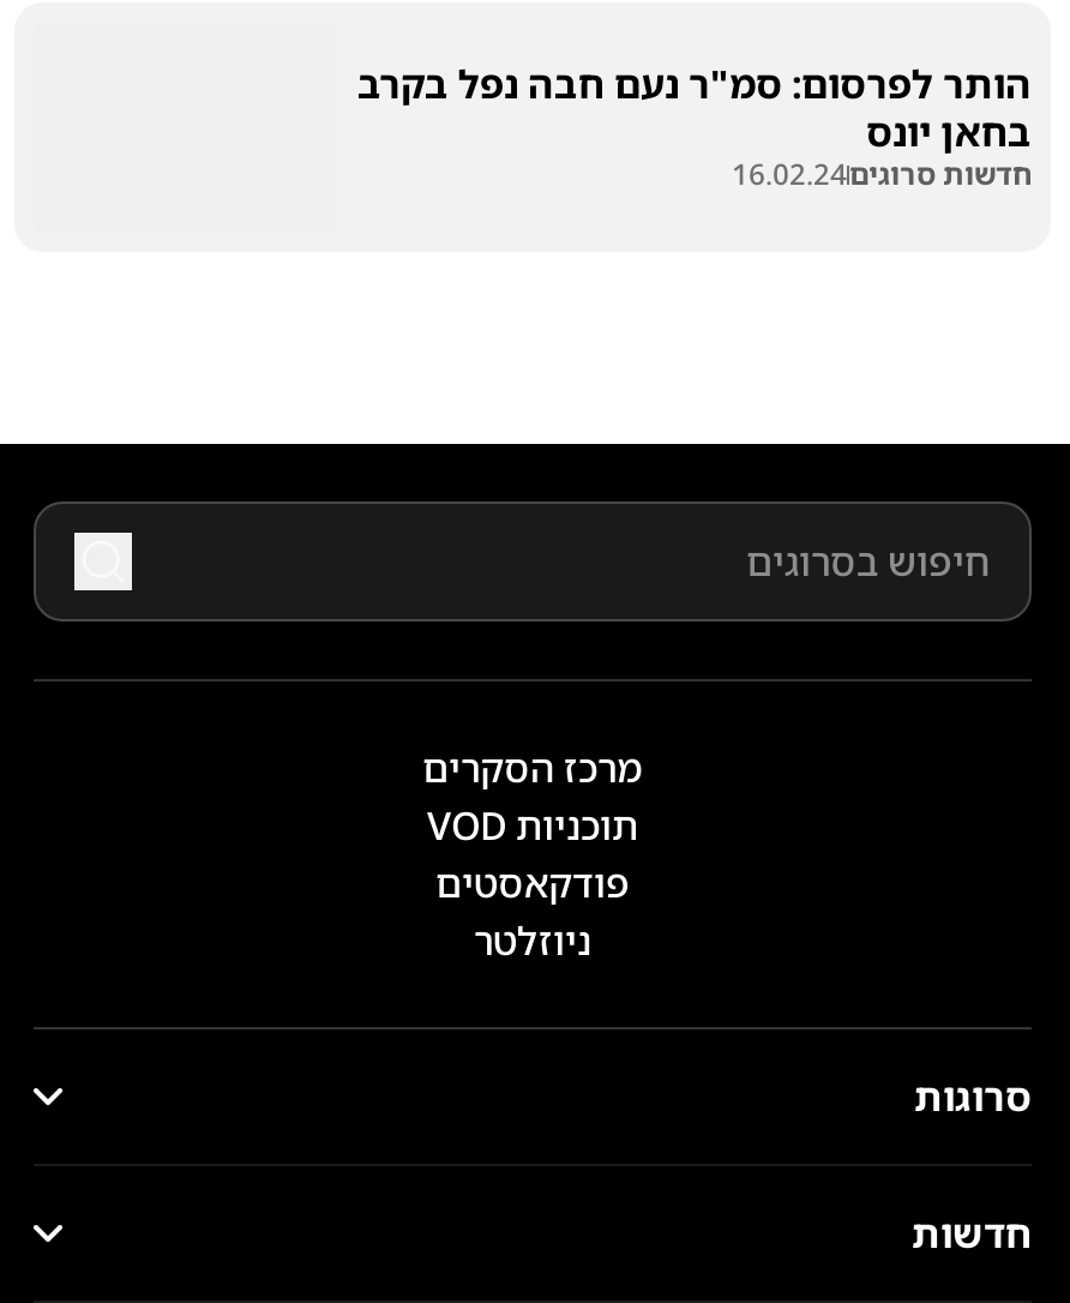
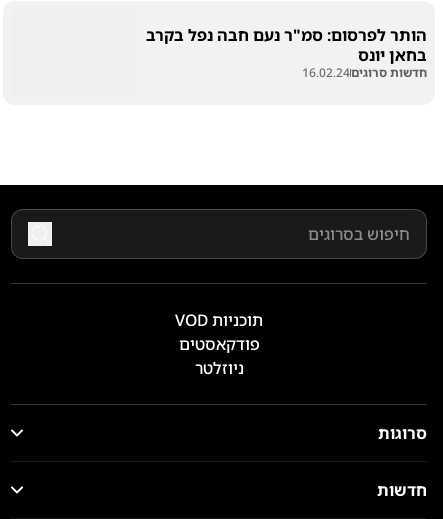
[422,741,643,794] מרכז הסקרים -> none

